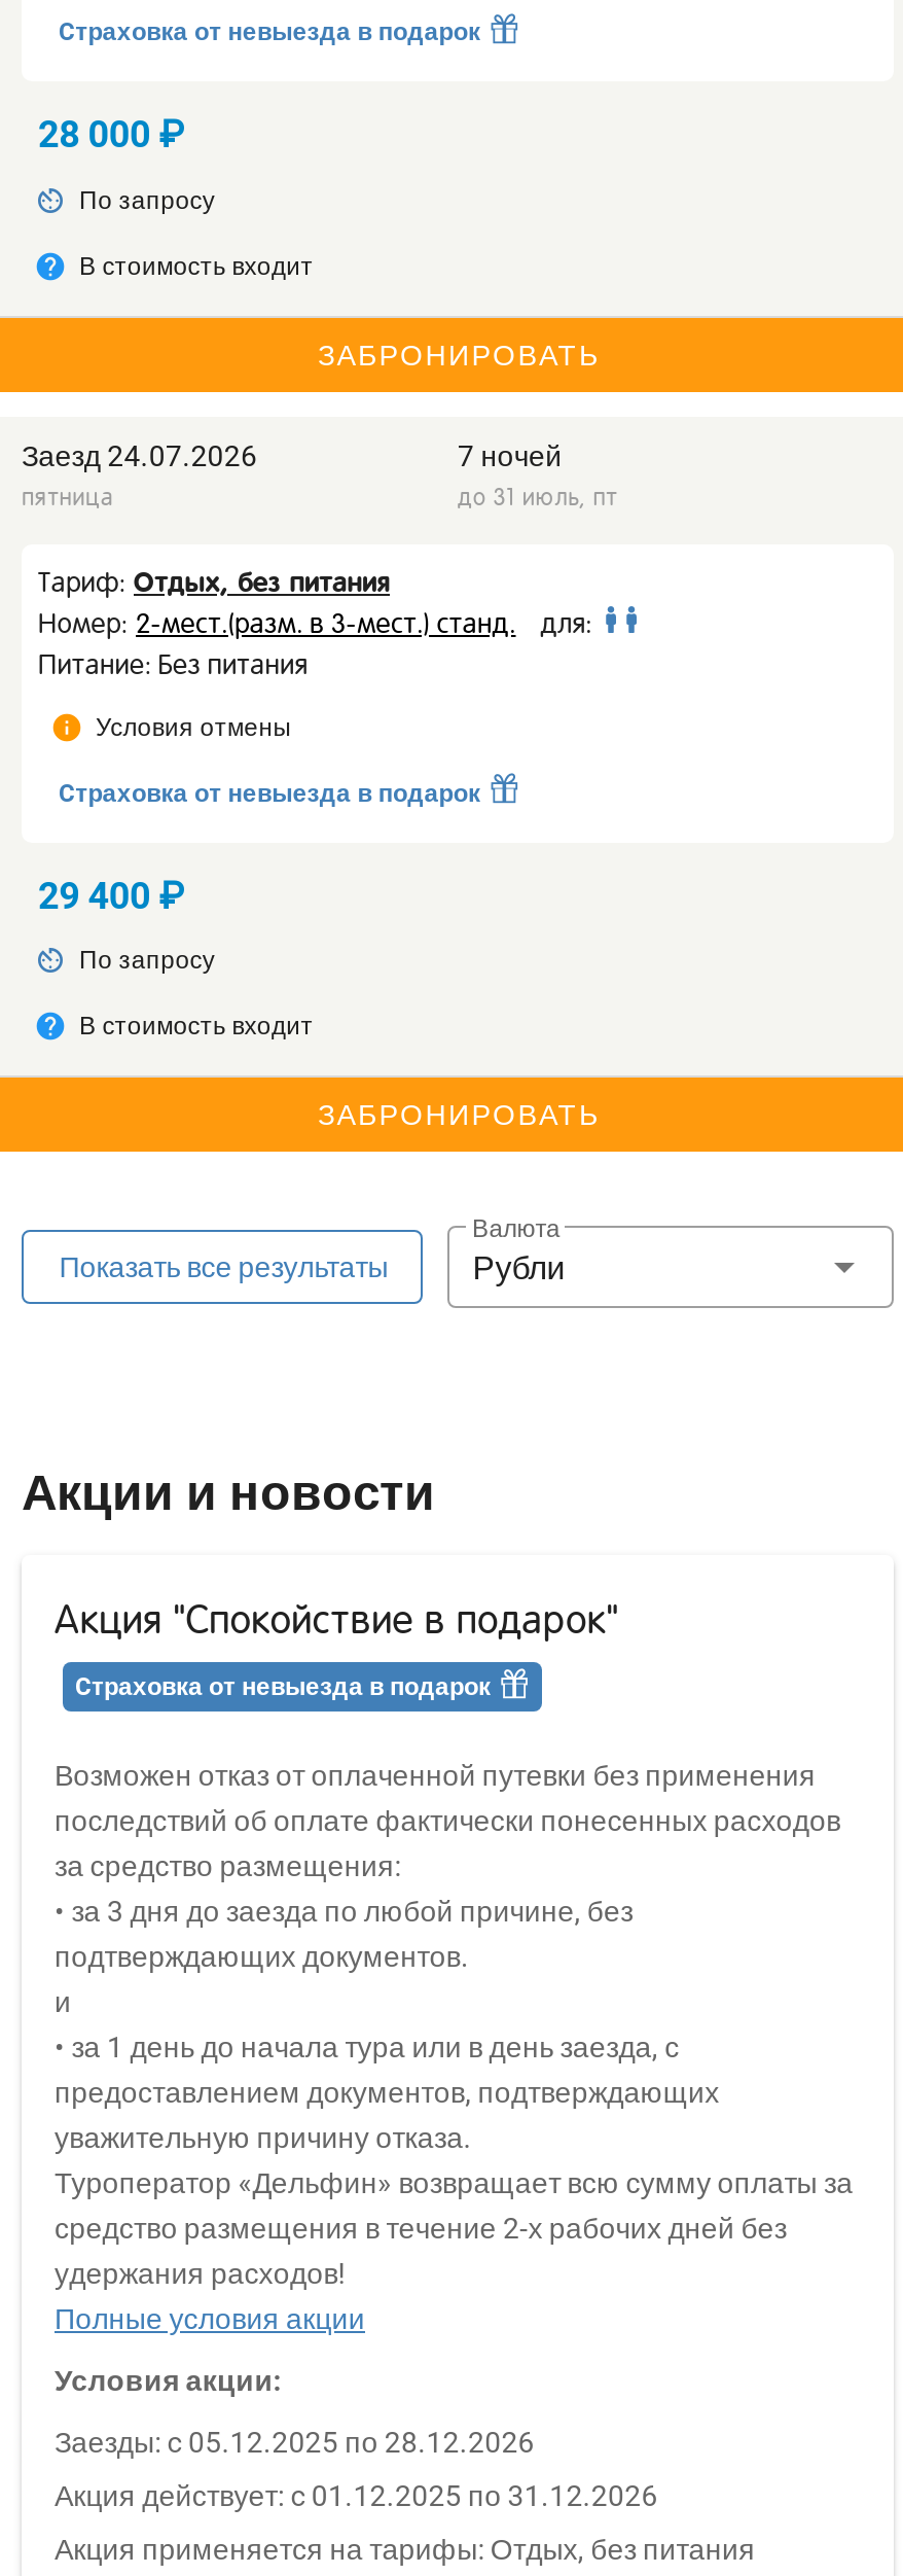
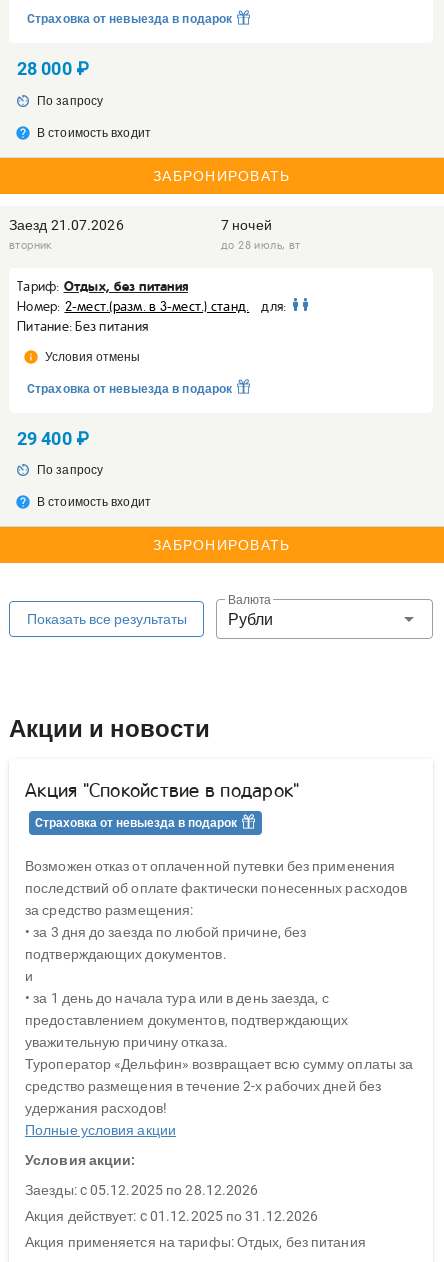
[22,438,257,510] Заезд 24.07.2026 | пятница -> [9,216,124,251] Заезд 21.07.2026 | вторник
[458,484,617,510] до 31 июль, пт -> [221,238,301,251] до 28 июль, вт

